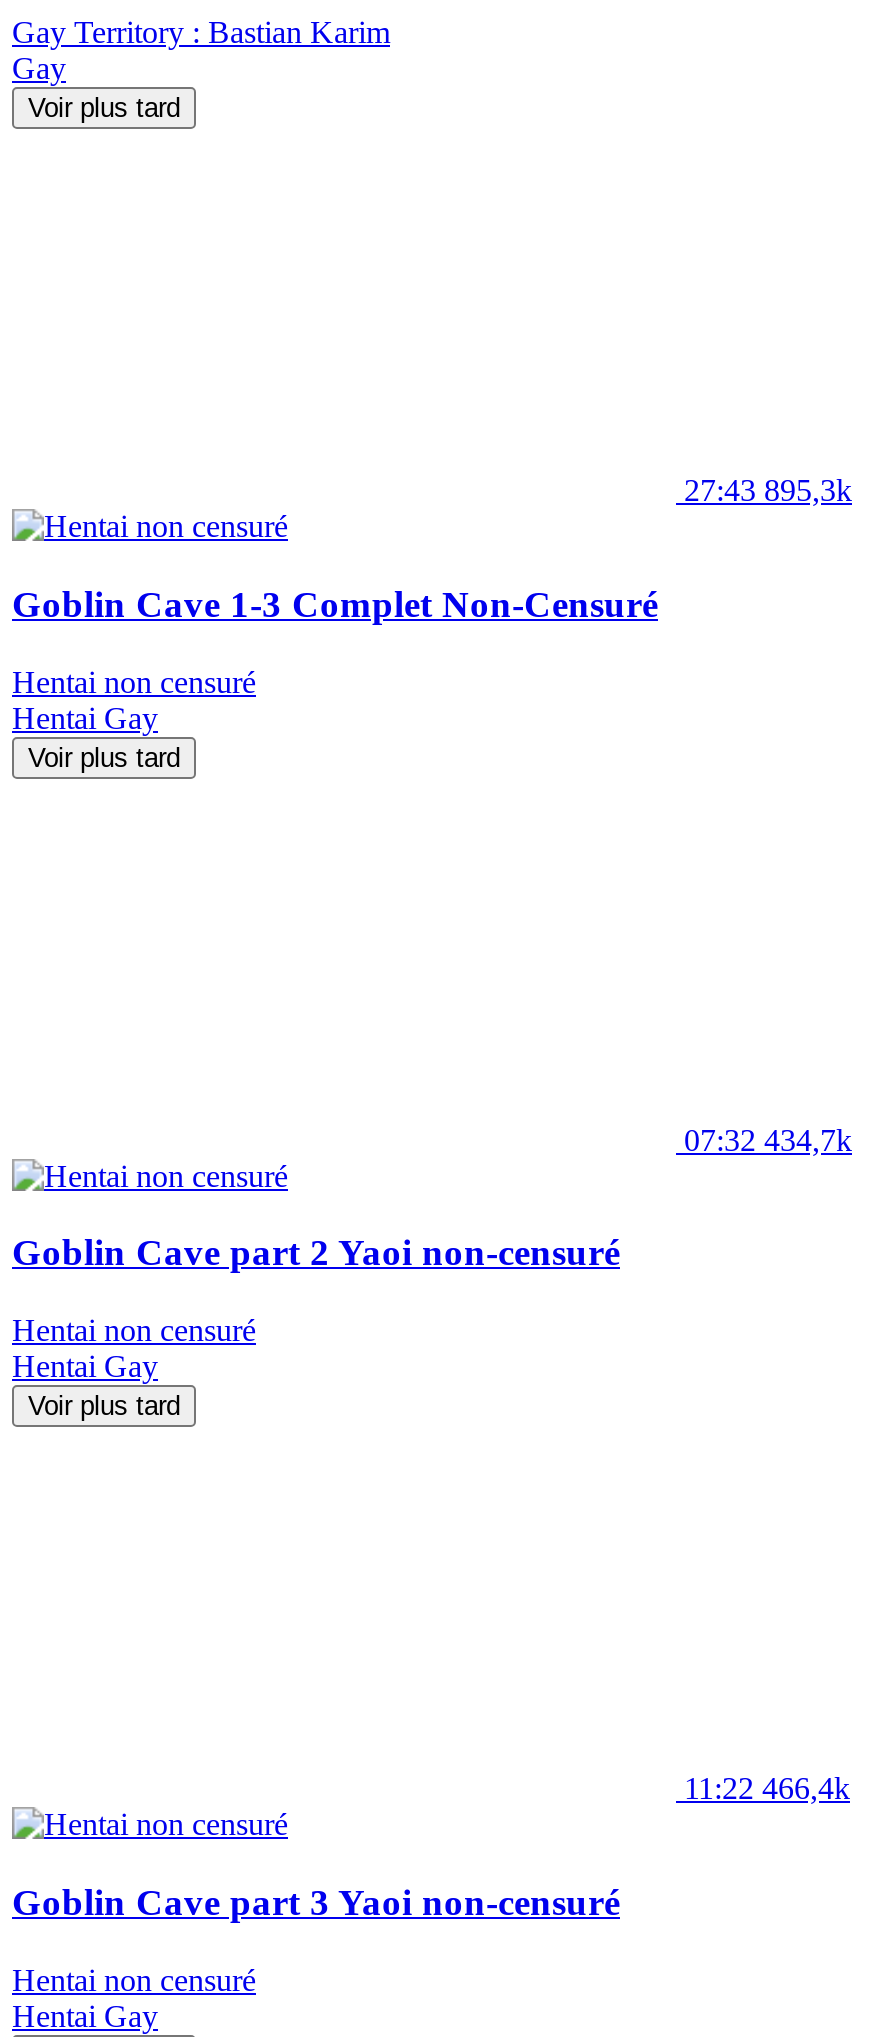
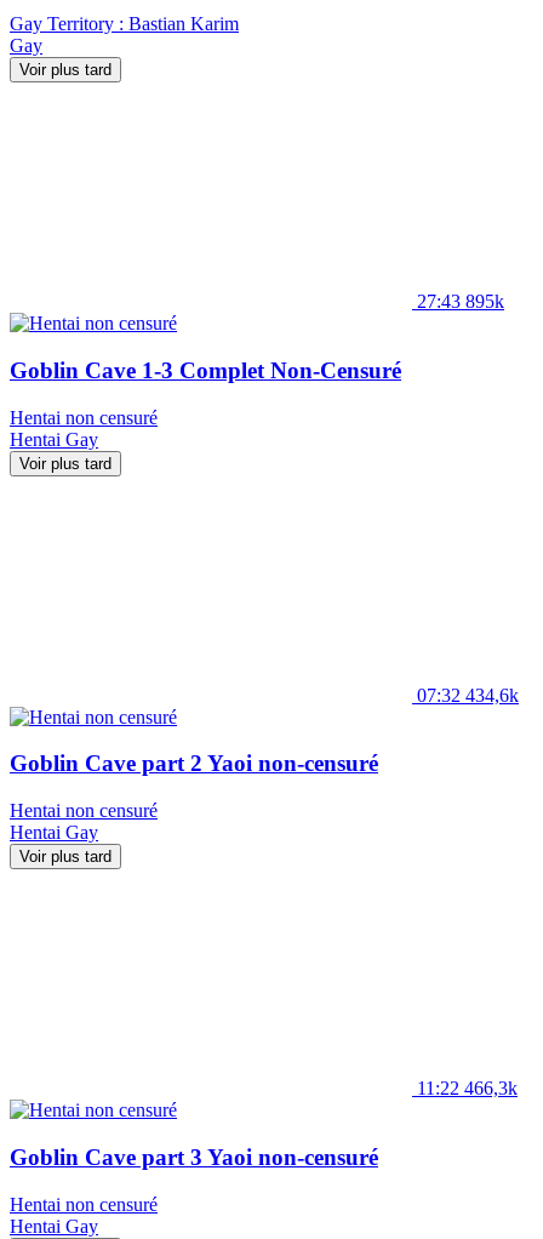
[684,473,852,507] 27:43 895,3k -> [417,291,504,312] 27:43 895k
[684,1122,852,1156] 07:32 434,7k -> [417,685,519,705] 07:32 434,6k
[684,1771,850,1805] 11:22 466,4k -> [417,1078,518,1098] 11:22 466,3k

